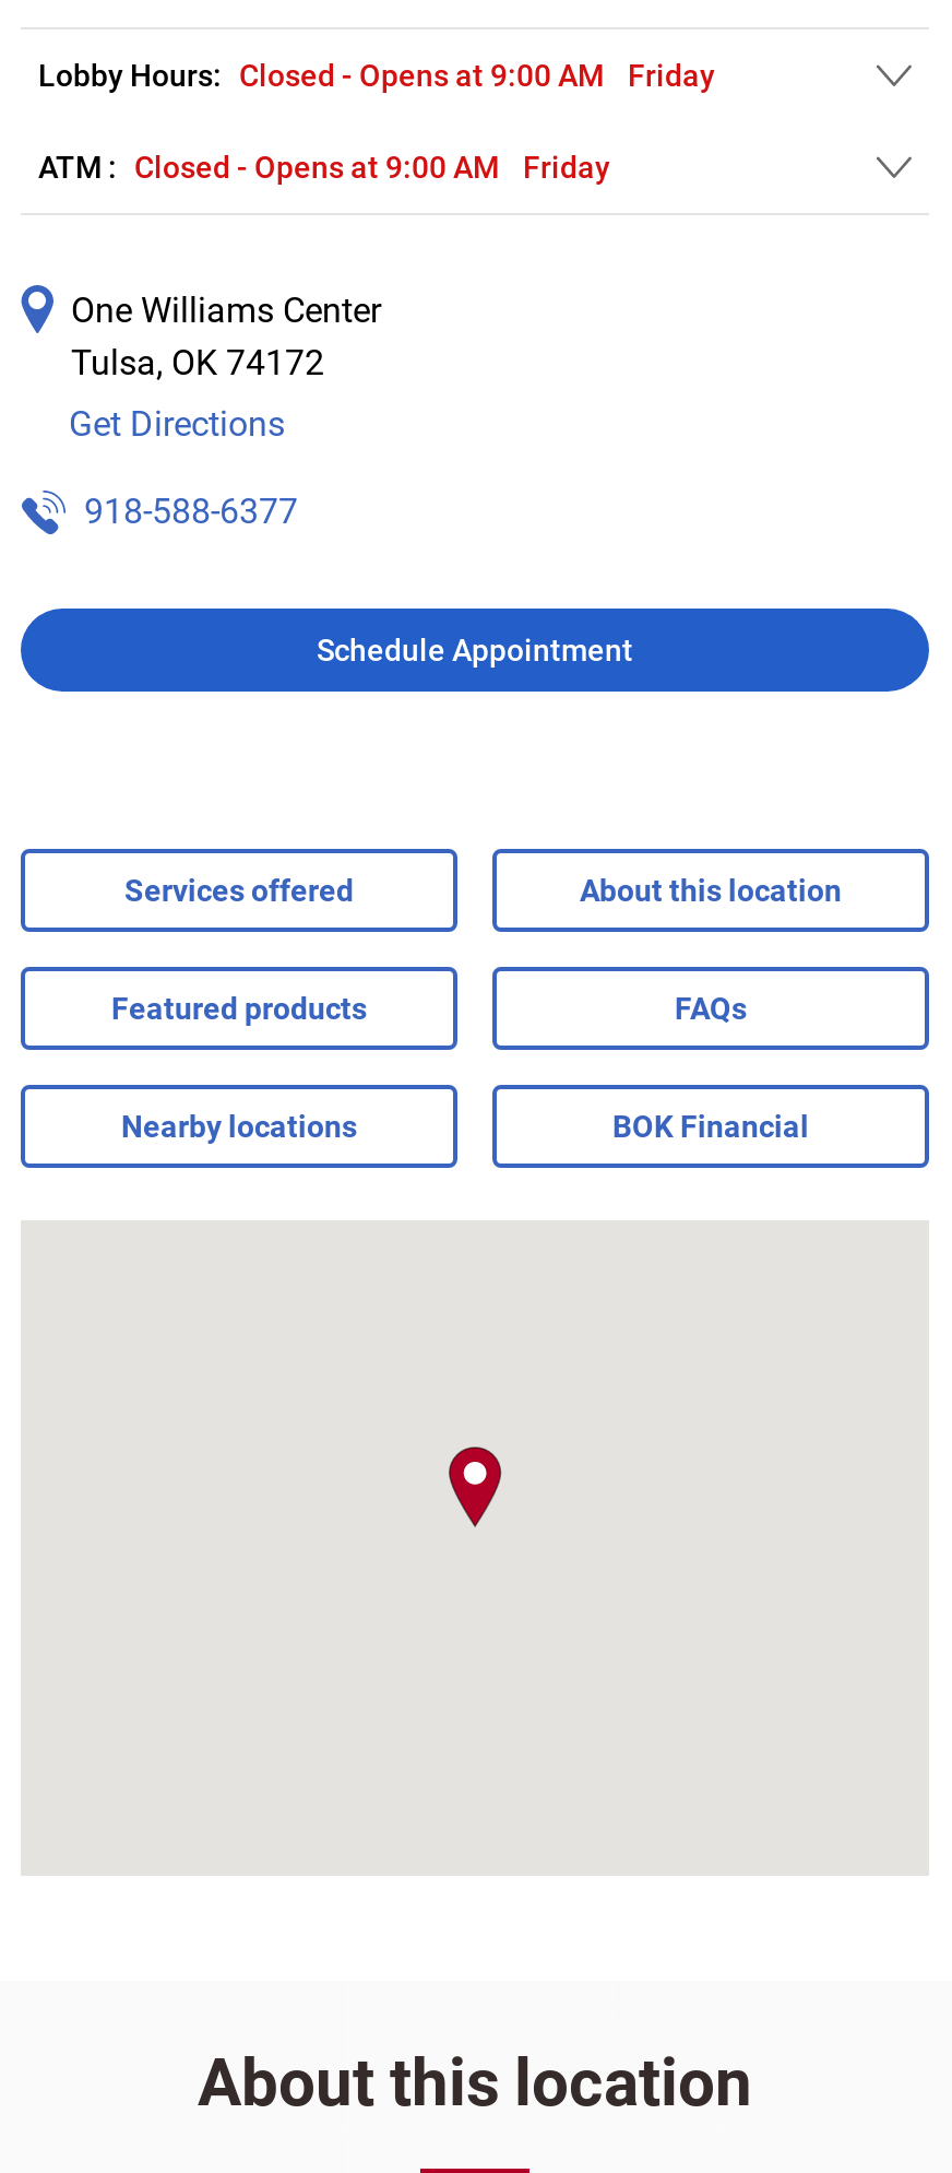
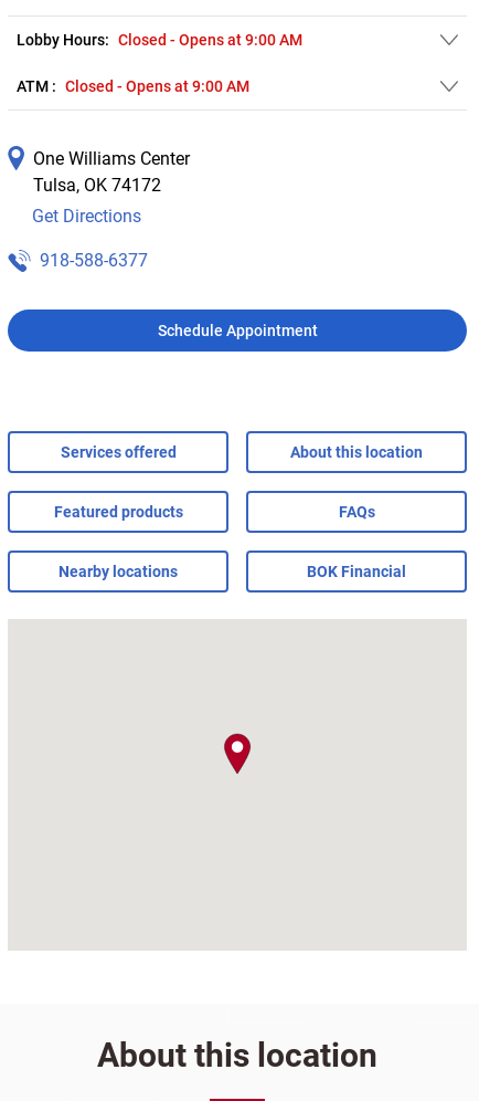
[628,58,715,93] Friday -> none
[523,150,610,185] Friday -> none

